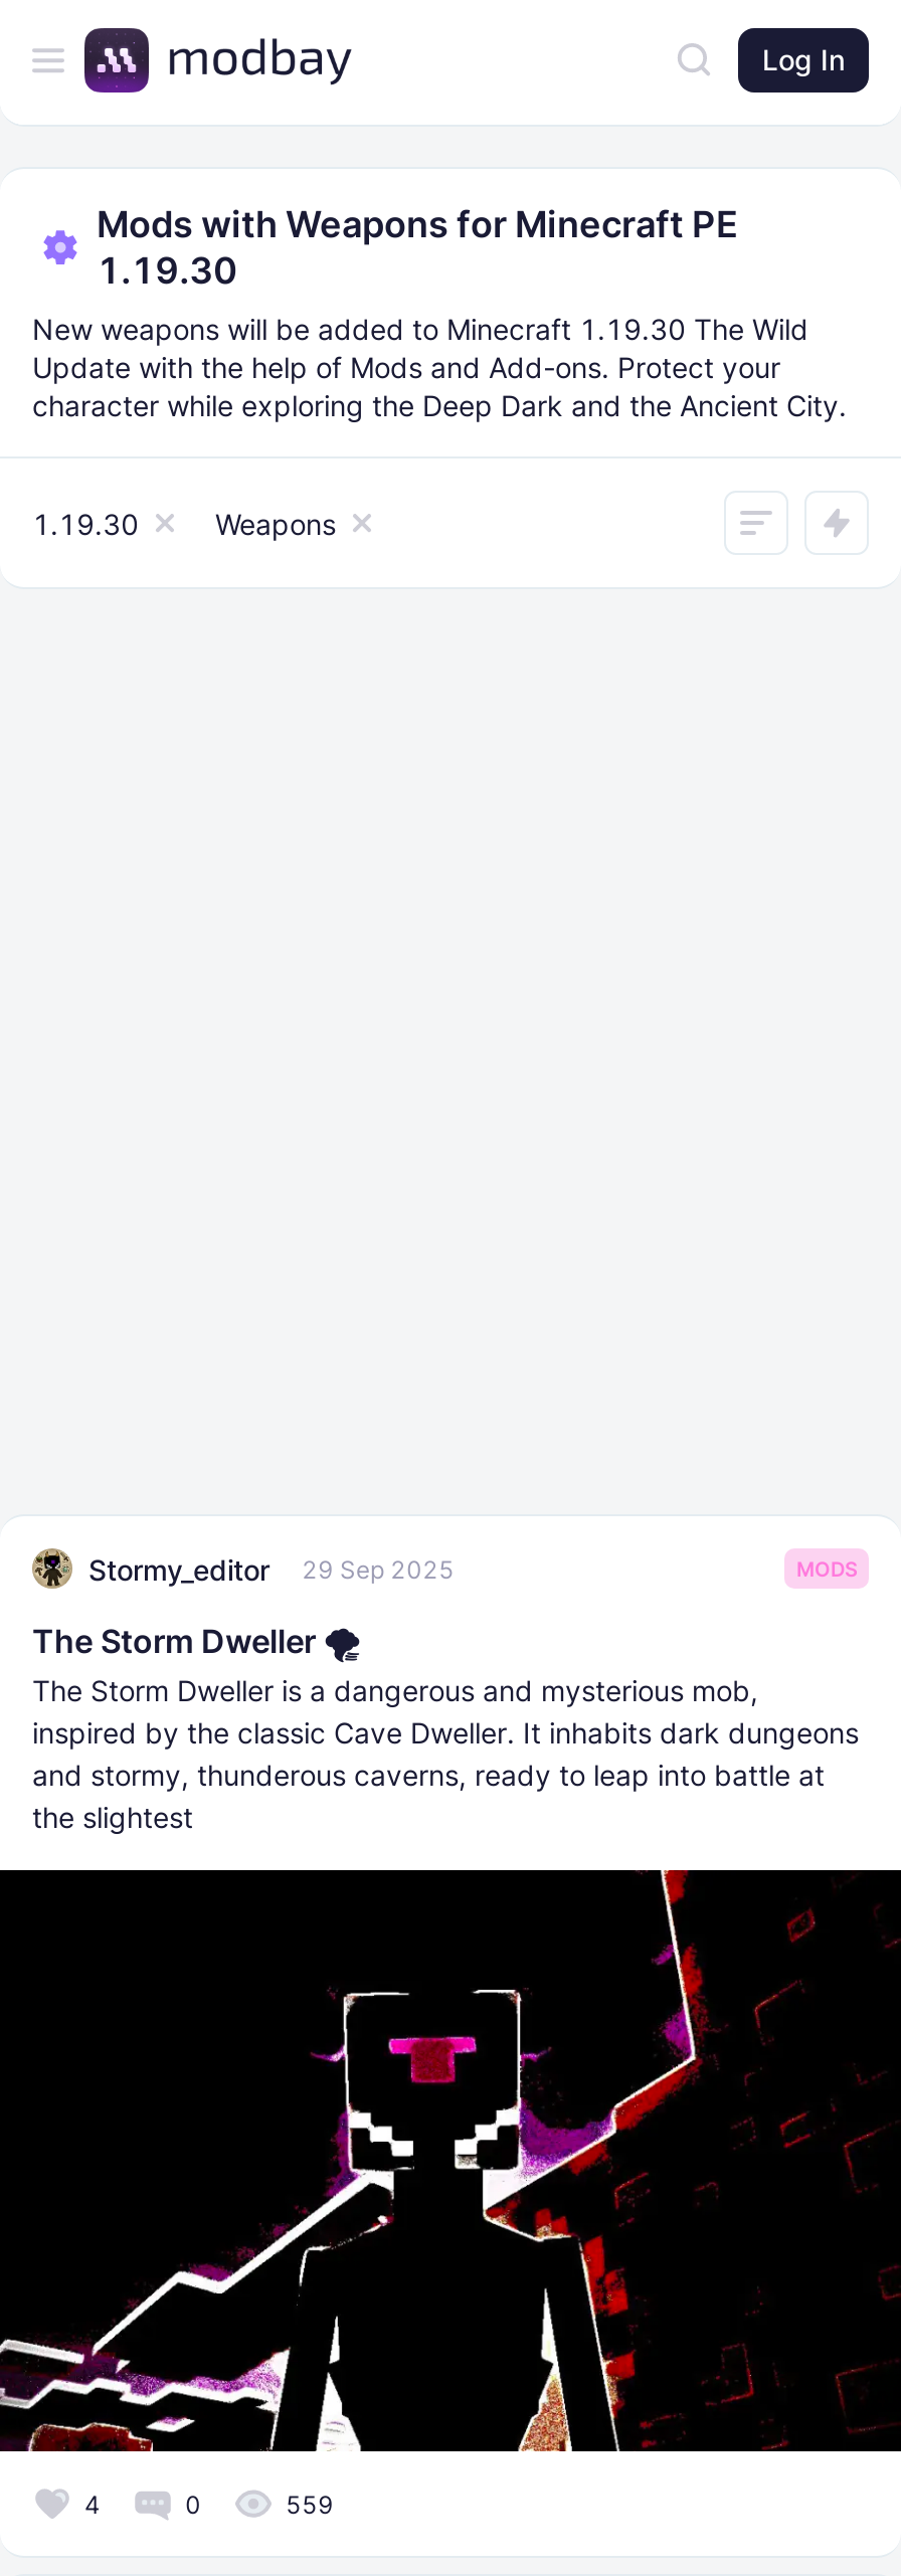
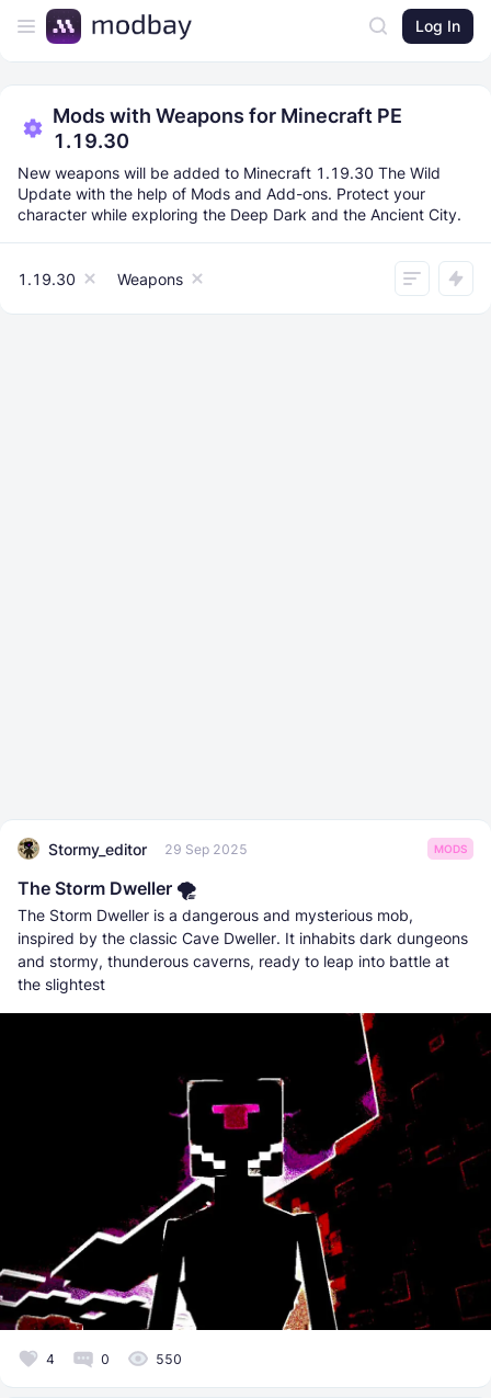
[286,2490,334,2520] 559 -> [156,1351,182,1368] 550

